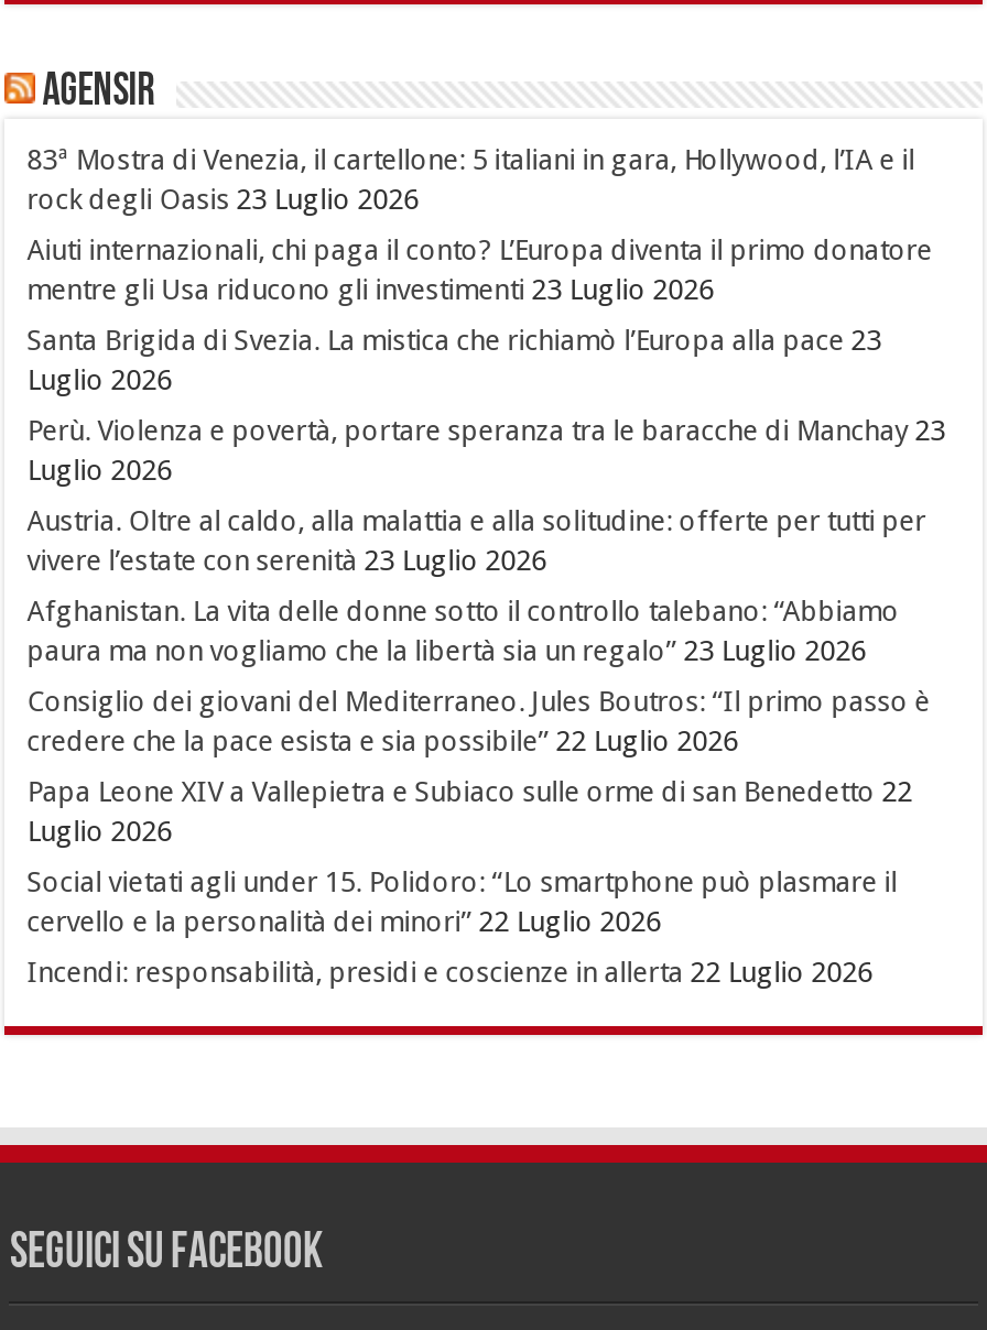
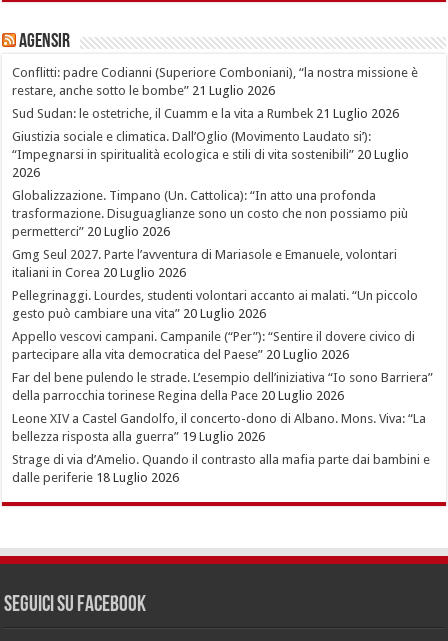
[27,143,915,216] 83ª Mostra di Venezia, il cartellone: 5 italiani in gara, Hollywood, l’IA e il | rock degli Oasis 23 Luglio 2026 -> [12,65,418,98] Conflitti: padre Codianni (Superiore Comboniani), “la nostra missione è | restare, anche sotto le bombe” 21 Luglio 2026
[27,234,932,306] Aiuti internazionali, chi paga il conto? L’Europa diventa il primo donatore | mentre gli Usa riducono gli investimenti 23 Luglio 2026 -> [12,106,399,121] Sud Sudan: le ostetriche, il Cuamm e la vita a Rumbek 21 Luglio 2026
[27,324,882,397] Santa Brigida di Svezia. La mistica che richiamò l’Europa alla pace 23 | Luglio 2026 -> [12,129,409,180] Giustizia sociale e climatica. Dall’Oglio (Movimento Laudato si’): | “Impegnarsi in spiritualità ecologica e stili di vita sostenibili” 20 Luglio | 2026
[27,414,946,487] Perù. Violenza e povertà, portare speranza tra le baracche di Manchay 23 | Luglio 2026 -> [12,188,408,239] Globalizzazione. Timpano (Un. Cattolica): “In atto una profonda | trasformazione. Disuguaglianze sono un costo che non possiamo più | permetterci” 20 Luglio 2026
[27,504,926,577] Austria. Oltre al caldo, alla malattia e alla solitudine: offerte per tutti per | vivere l’estate con serenità 23 Luglio 2026 -> [12,247,397,280] Gmg Seul 2027. Parte l’avventura di Mariasole e Emanuele, volontari | italiani in Corea 20 Luglio 2026
[27,595,899,667] Afghanistan. La vita delle donne sotto il controllo talebano: “Abbiamo | paura ma non vogliamo che la libertà sia un regalo” 23 Luglio 2026 -> [12,288,418,321] Pellegrinaggi. Lourdes, studenti volontari accanto ai malati. “Un piccolo | gesto può cambiare una vita” 20 Luglio 2026
[27,685,930,758] Consiglio dei giovani del Mediterraneo. Jules Boutros: “Il primo passo è | credere che la pace esista e sia possibile” 22 Luglio 2026 -> [12,329,415,362] Appello vescovi campani. Campanile (“Per”): “Sentire il dovere civico di | partecipare alla vita democratica del Paese” 20 Luglio 2026
[27,775,913,848] Papa Leone XIV a Vallepietra e Subiaco sulle orme di san Benedetto 22 | Luglio 2026 -> [12,370,433,403] Far del bene pulendo le strade. L’esempio dell’iniziativa “Io sono Barriera” | della parrocchia torinese Regina della Pace 20 Luglio 2026
[27,866,897,938] Social vietati agli under 15. Polidoro: “Lo smartphone può plasmare il | cervello e la personalità dei minori” 22 Luglio 2026 -> [12,411,426,444] Leone XIV a Castel Gandolfo, il concerto-dono di Albano. Mons. Viva: “La | bellezza risposta alla guerra” 19 Luglio 2026
[27,956,873,989] Incendi: responsabilità, presidi e coscienze in allerta 22 Luglio 2026 -> [12,452,430,485] Strage di via d’Amelio. Quando il contrasto alla mafia parte dai bambini e | dalle periferie 18 Luglio 2026

